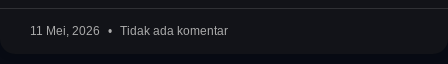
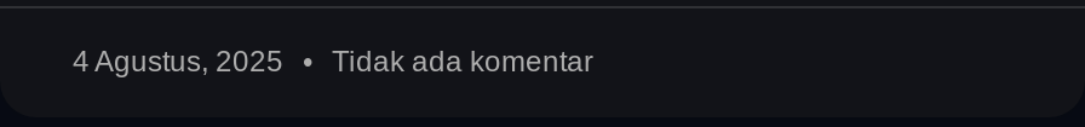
[30,24,228,38] 11 Mei, 2026 Tidak ada komentar -> [73,45,593,79] 4 Agustus, 2025 Tidak ada komentar

